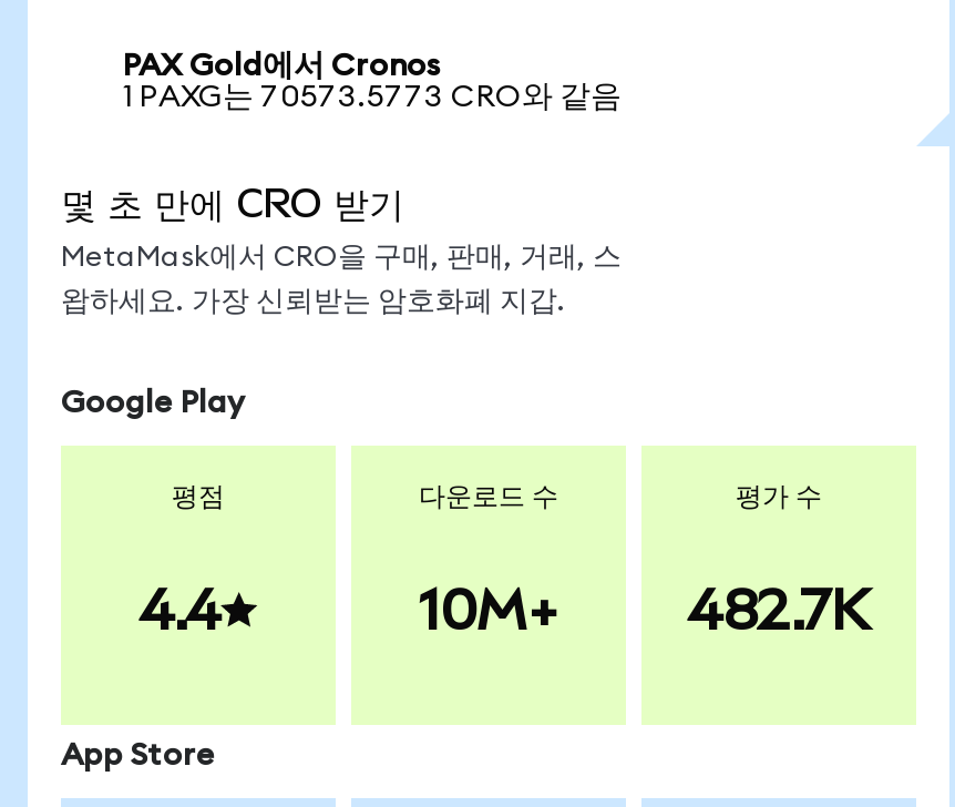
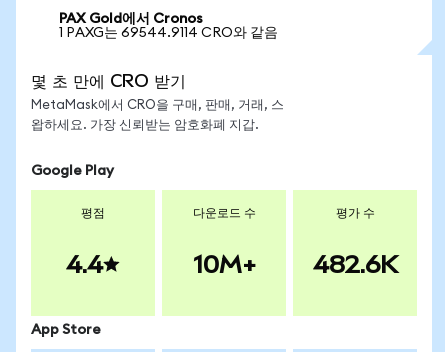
[123,82,622,113] 1 PAXG는 70573.5773 CRO와 같음 -> [59,26,278,40] 1 PAXG는 69544.9114 CRO와 같음
[687,579,871,641] 482.7K -> [312,250,397,278] 482.6K

